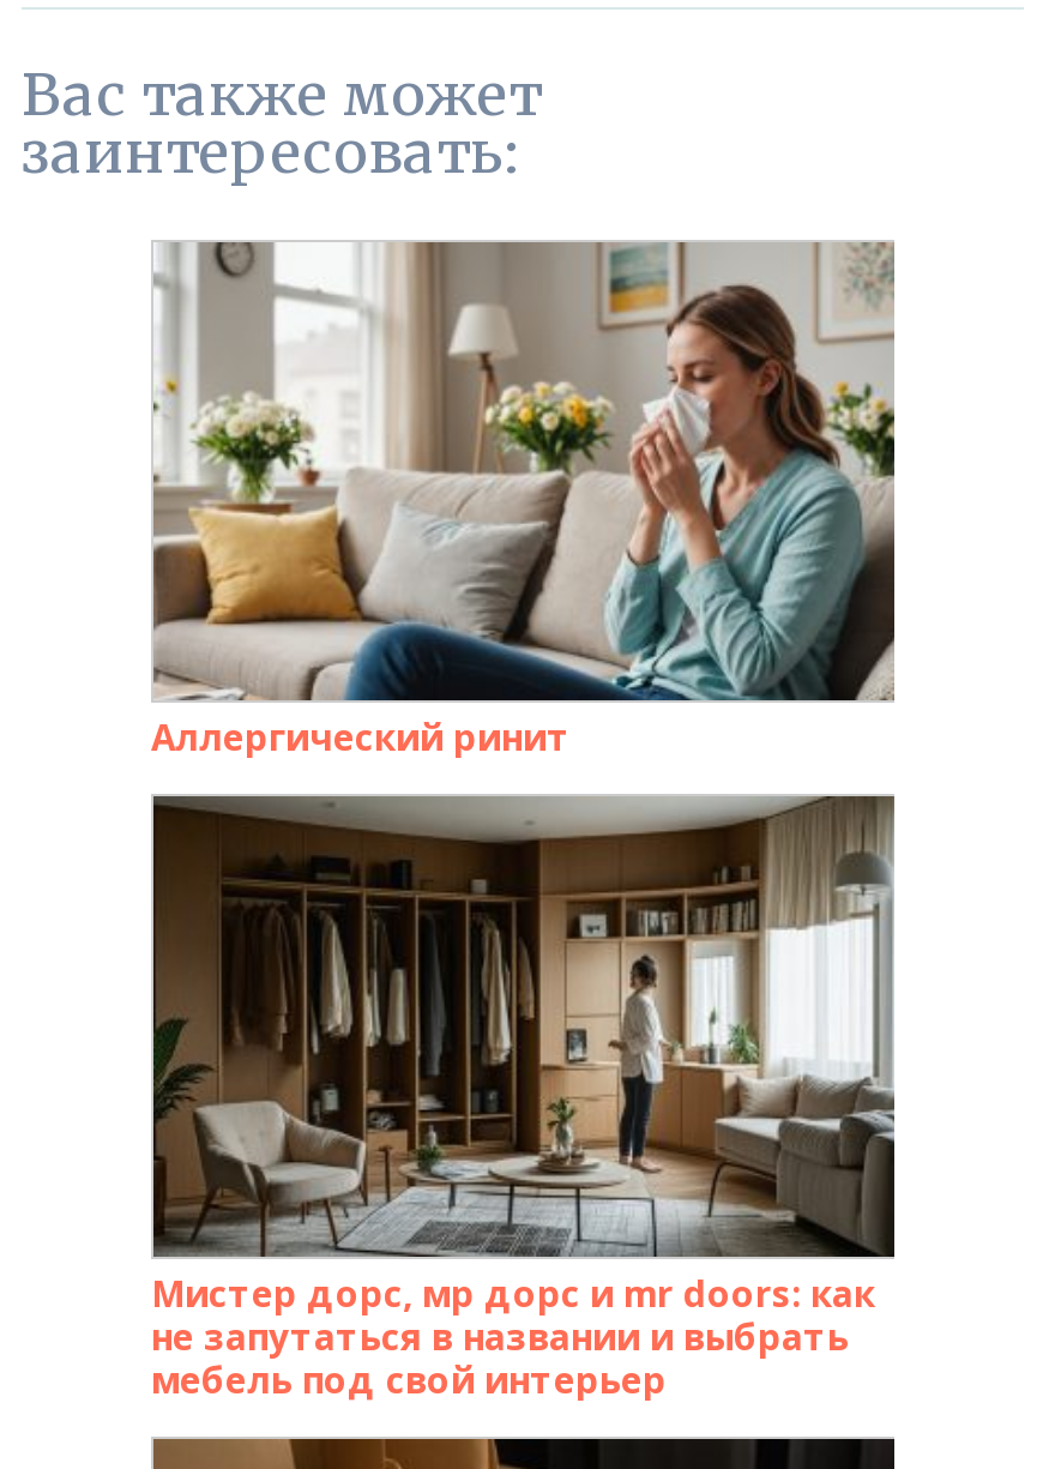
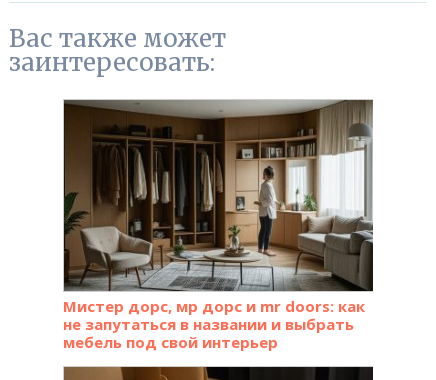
[151,242,894,761] [image] | Аллергический ринит -> none

